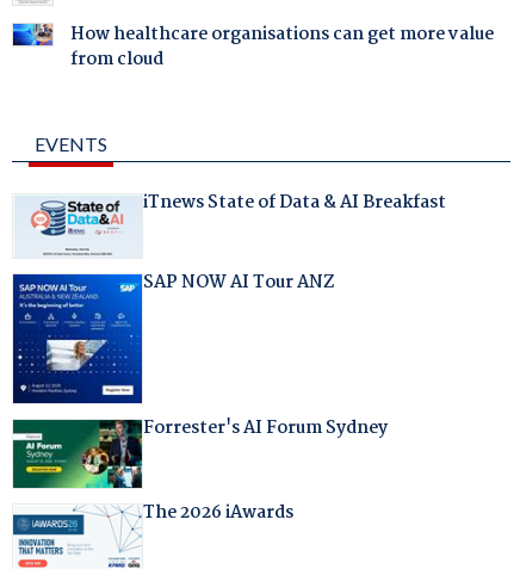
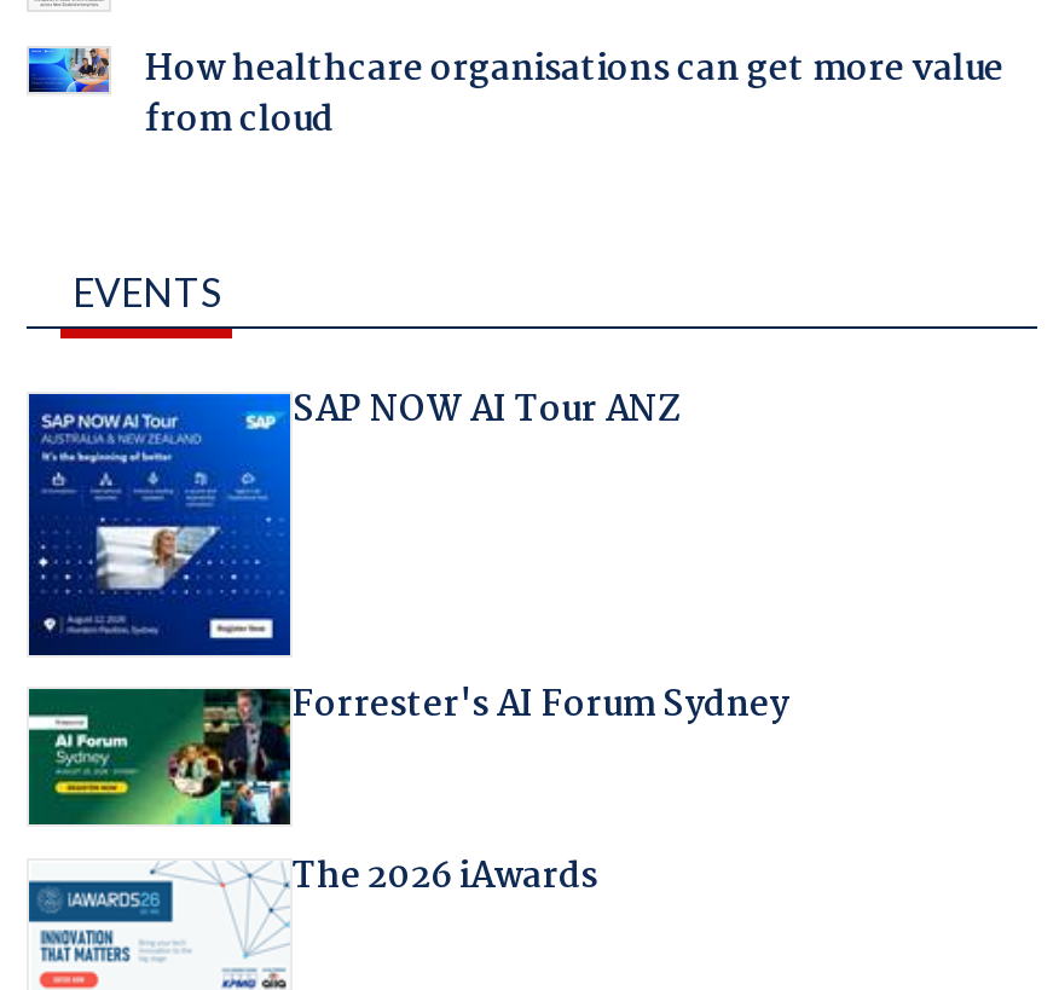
[16,188,446,256] [image] | iTnews State of Data & AI Breakfast -> none

